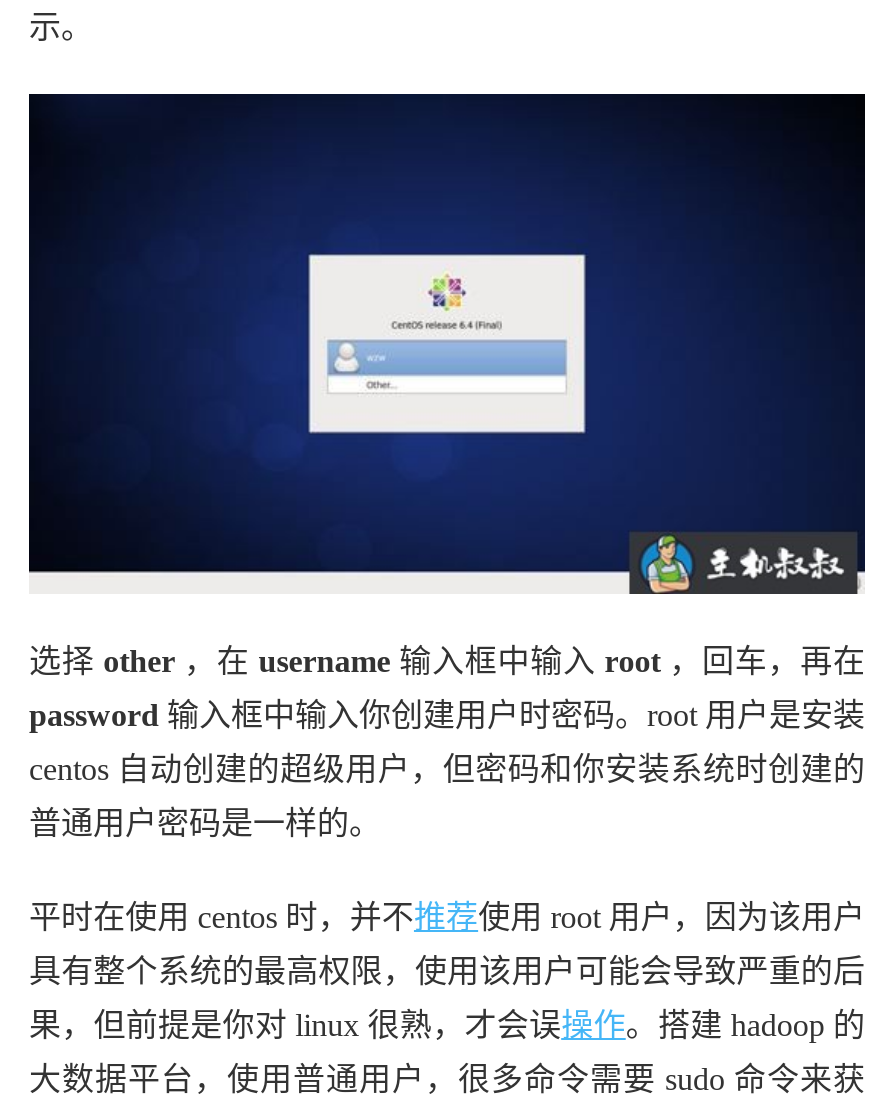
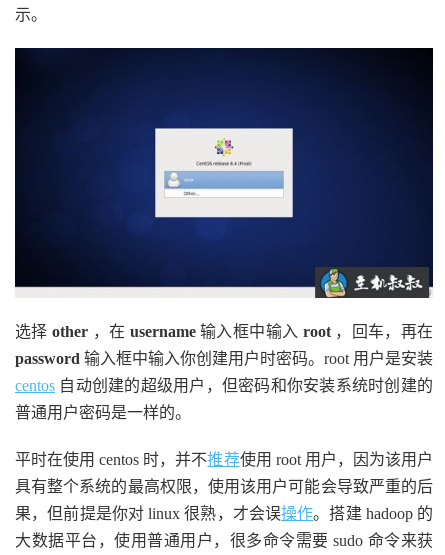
[29,753,865,787] centos 自动创建的超级用户，但密码和你安装系统时创建的 -> [15,377,433,394] centos自动创建的超级用户，但密码和你安装系统时创建的

